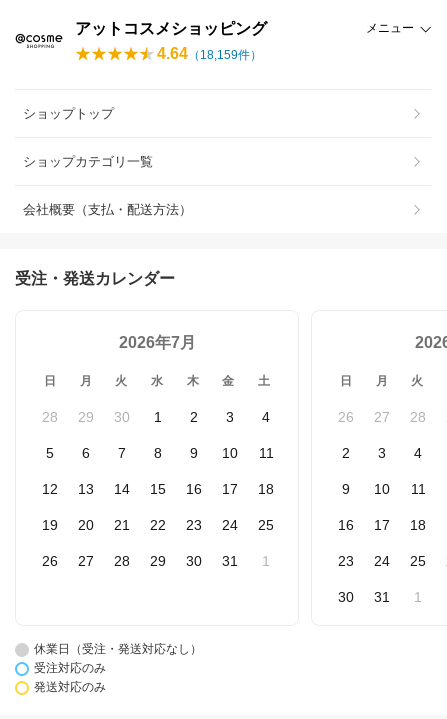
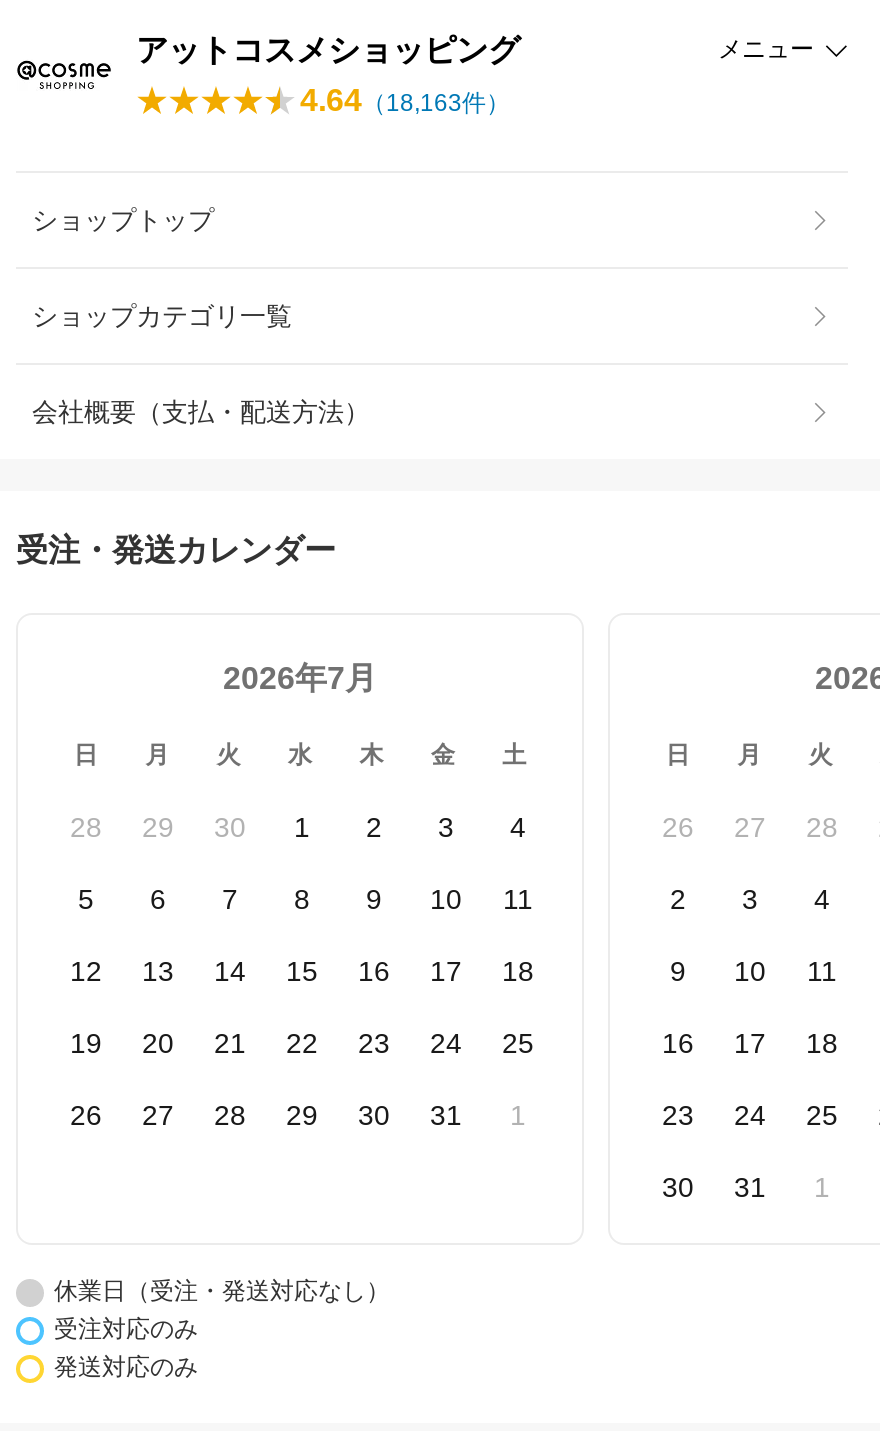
[157,45,262,62] 4.64（18,159件） -> [300,83,510,117] 4.64（18,163件）

